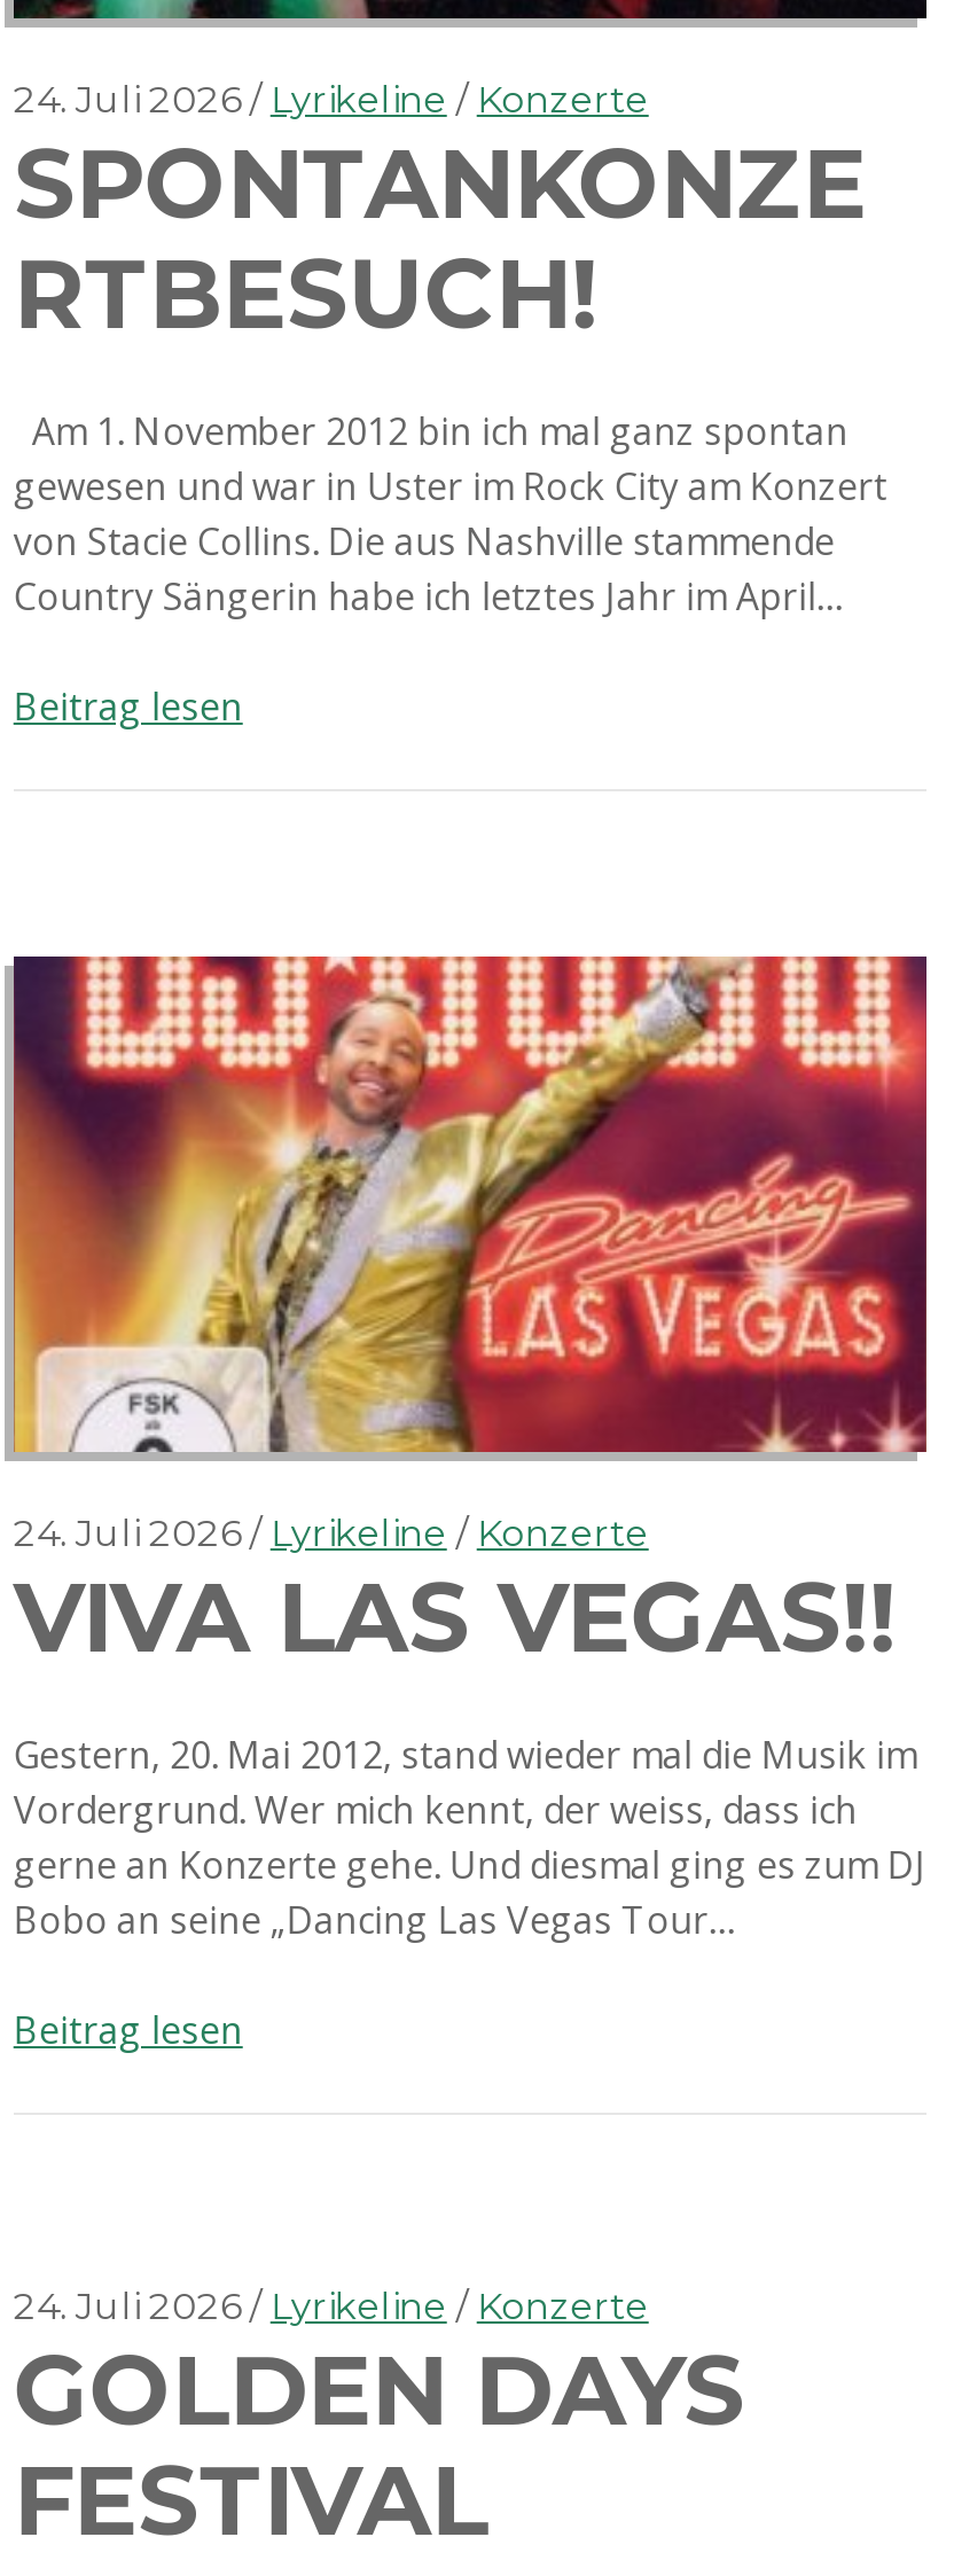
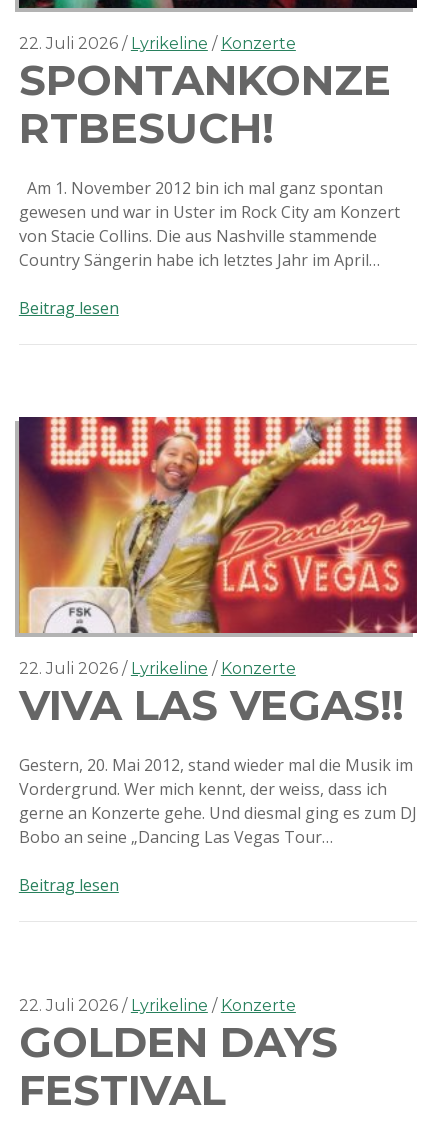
[14,78,447,122] 24. Juli 2026 Lyrikeline -> [19,34,208,53] 22. Juli 2026 Lyrikeline
[14,1512,447,1555] 24. Juli 2026 Lyrikeline -> [19,659,208,678] 22. Juli 2026 Lyrikeline
[14,2285,447,2328] 24. Juli 2026 Lyrikeline -> [19,996,208,1015] 22. Juli 2026 Lyrikeline

